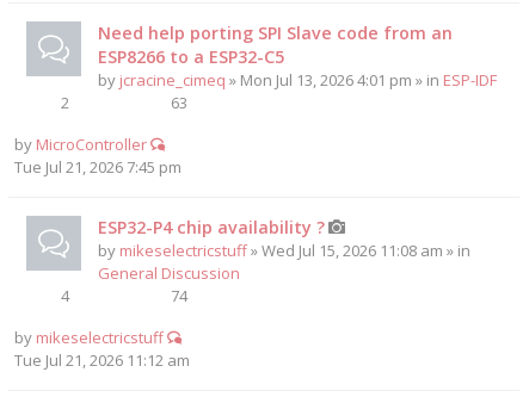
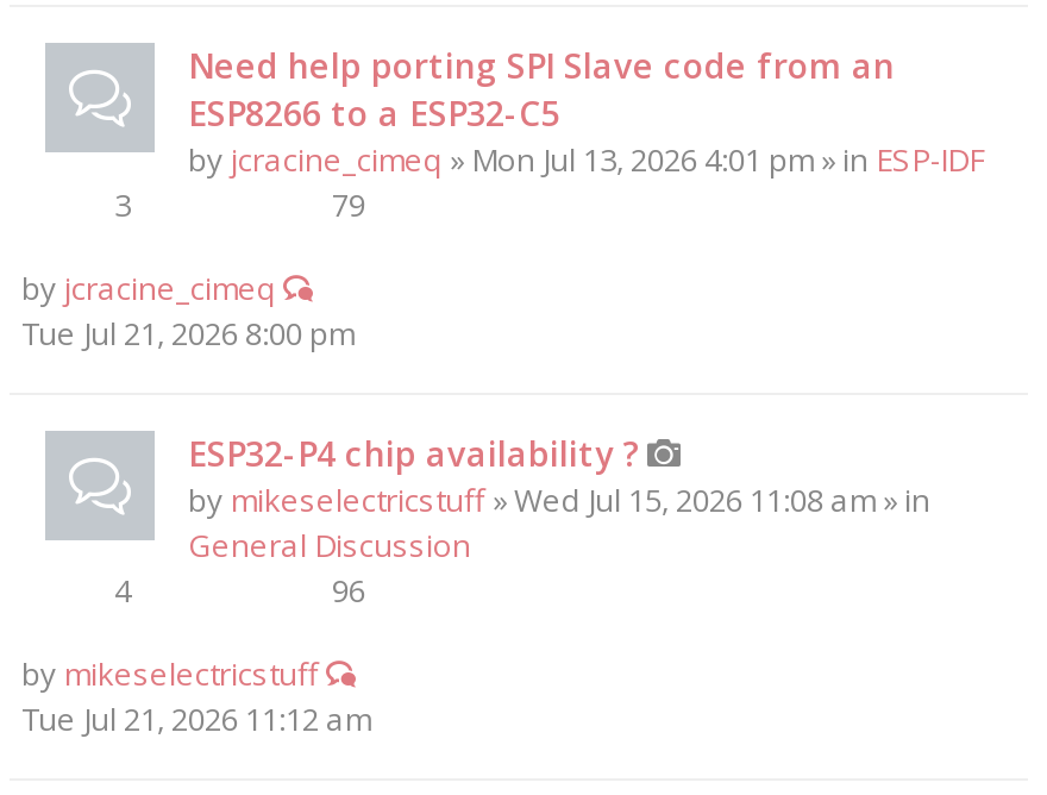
[61,92,69,113] 2 -> [114,183,131,226] 3
[170,92,187,113] 63 -> [332,183,365,226] 79
[14,134,147,155] by MicroController -> [21,267,276,309] by jcracine_cimeq
[14,156,182,178] Tue Jul 21, 2026 7:45 pm -> [21,312,355,355] Tue Jul 21, 2026 8:00 pm
[170,285,187,306] 74 -> [332,569,365,612] 96

